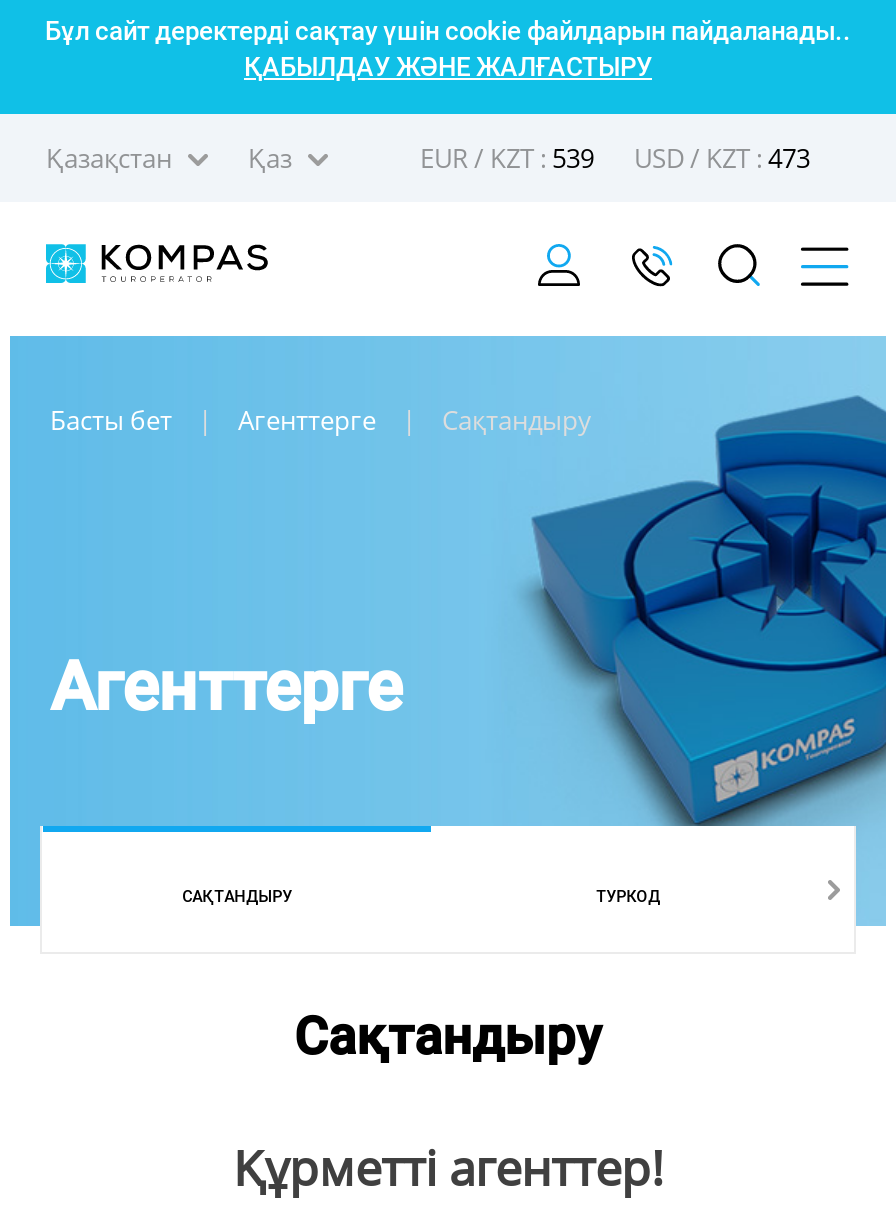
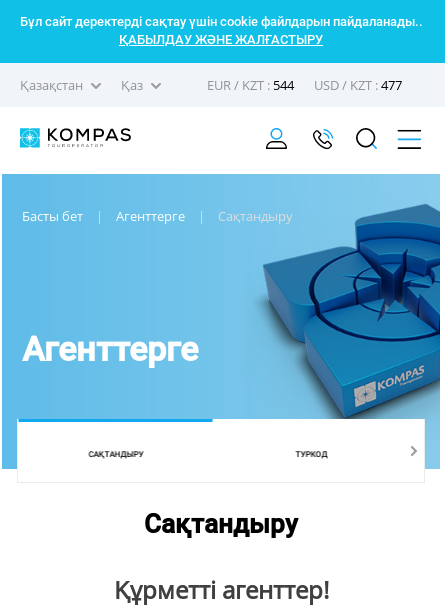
[420,140,594,176] EUR / KZT : 539 -> [207,76,294,94] EUR / KZT : 544
[634,140,810,176] USD / KZT : 473 -> [314,76,402,94] USD / KZT : 477

